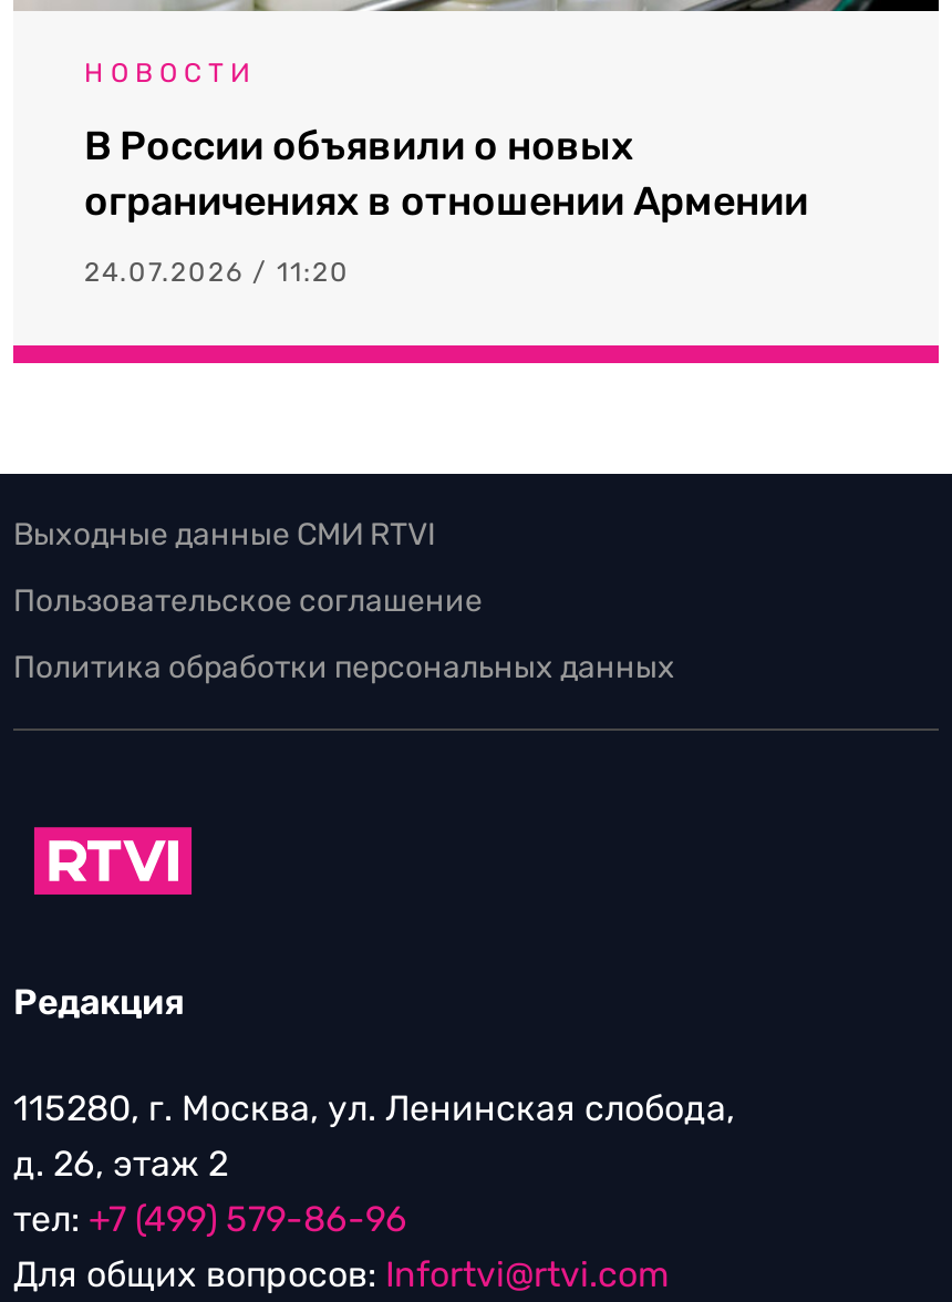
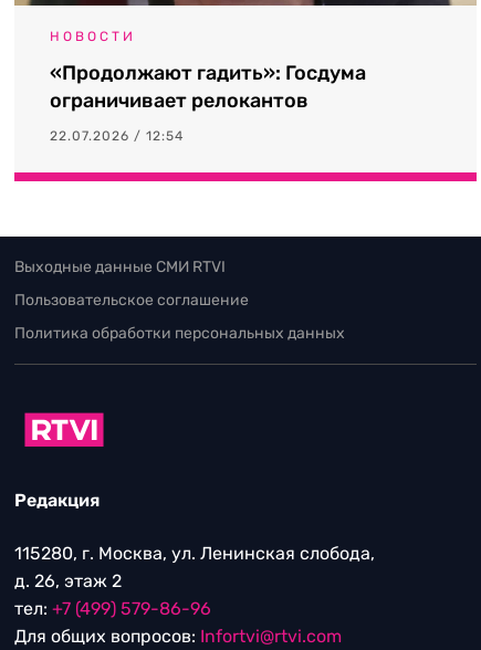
[84,122,808,226] В России объявили о новых | ограничениях в отношении Армении -> [50,61,366,113] «Продолжают гадить»: Госдума | ограничивает релокантов
[84,257,350,288] 24.07.2026 / 11:20 -> [50,128,184,144] 22.07.2026 / 12:54

